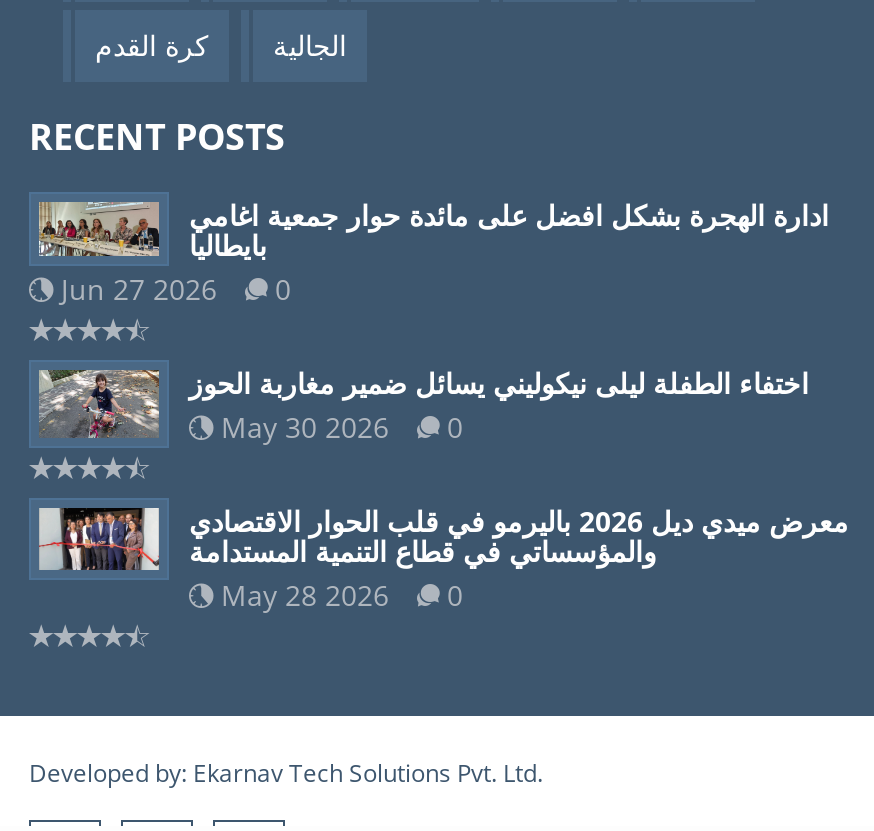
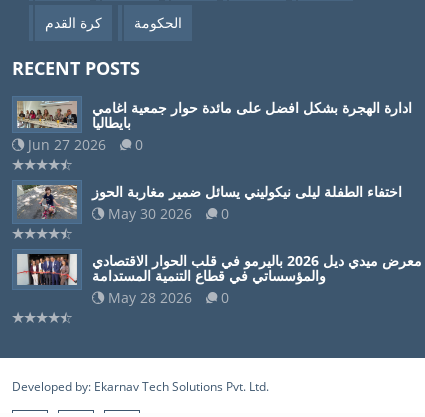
[273,26,347,64] الجالية -> [134,13,182,32] الحكومة

